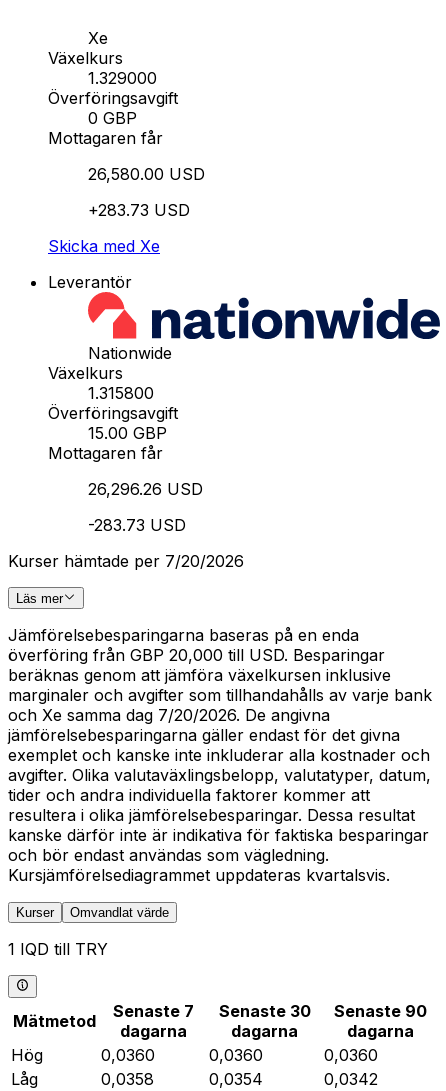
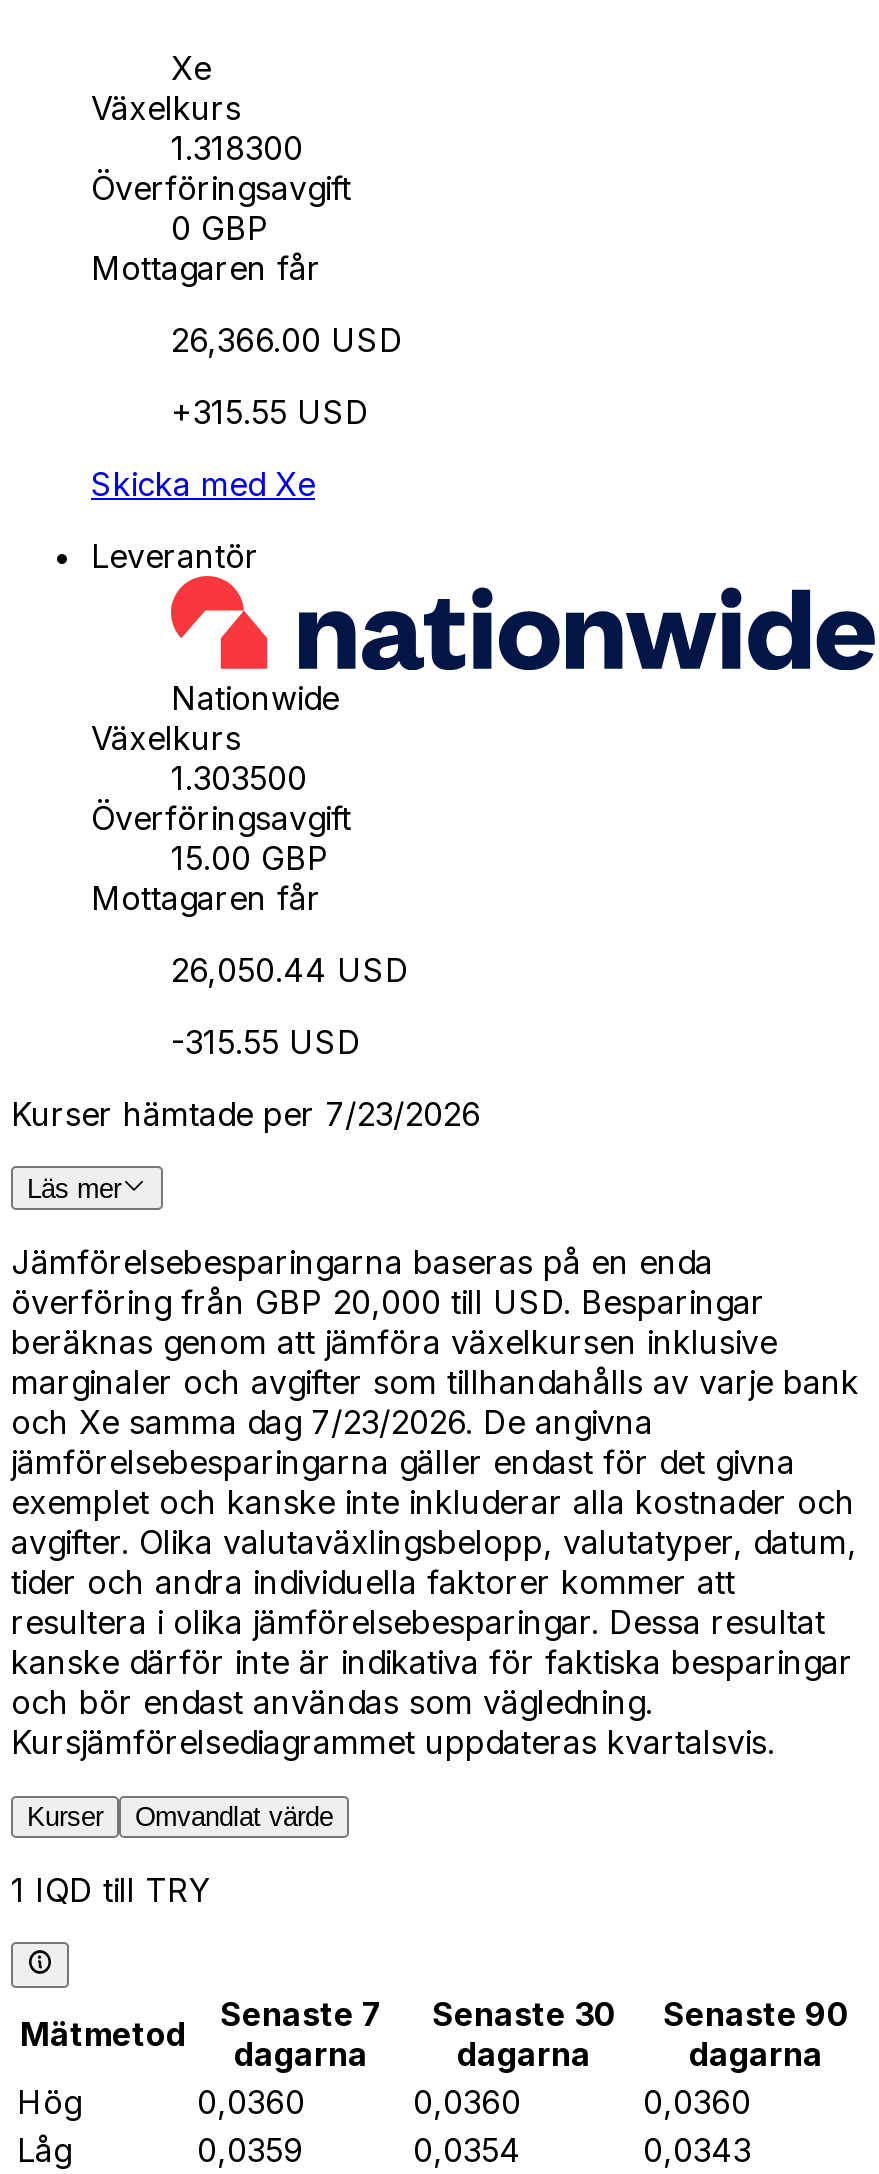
[88,68,157,88] 1.329000 -> [171,128,303,168] 1.318300
[88,164,205,184] 26,580.00 USD -> [171,320,403,360] 26,366.00 USD
[88,200,190,220] +283.73 USD -> [171,392,369,432] +315.55 USD
[88,383,154,403] 1.315800 -> [171,758,307,798] 1.303500
[88,479,203,499] 26,296.26 USD -> [171,950,409,990] 26,050.44 USD
[88,515,186,535] -283.73 USD -> [171,1022,361,1062] -315.55 USD
[8,551,244,571] Kurser hämtade per 7/20/2026 -> [11,1094,481,1134] Kurser hämtade per 7/23/2026
[8,705,330,725] och Xe samma dag 7/20/2026. De angivna -> [11,1403,653,1443] och Xe samma dag 7/23/2026. De angivna
[101,1069,154,1089] 0,0358 -> [197,2129,303,2169] 0,0359
[324,1069,378,1089] 0,0342 -> [643,2129,751,2169] 0,0343

